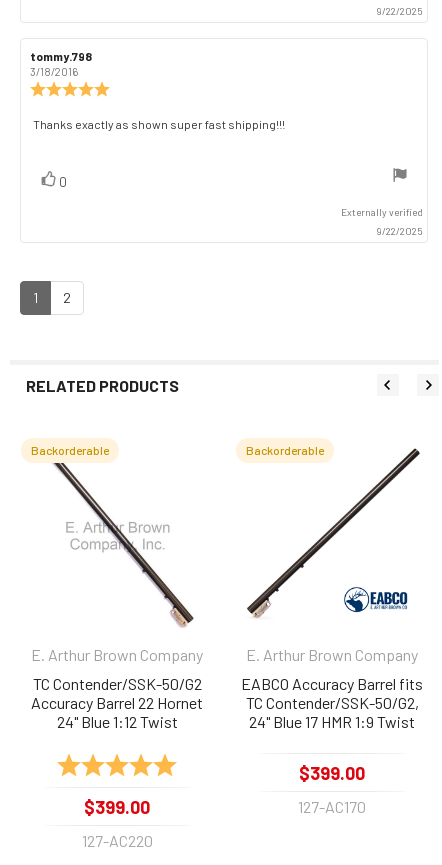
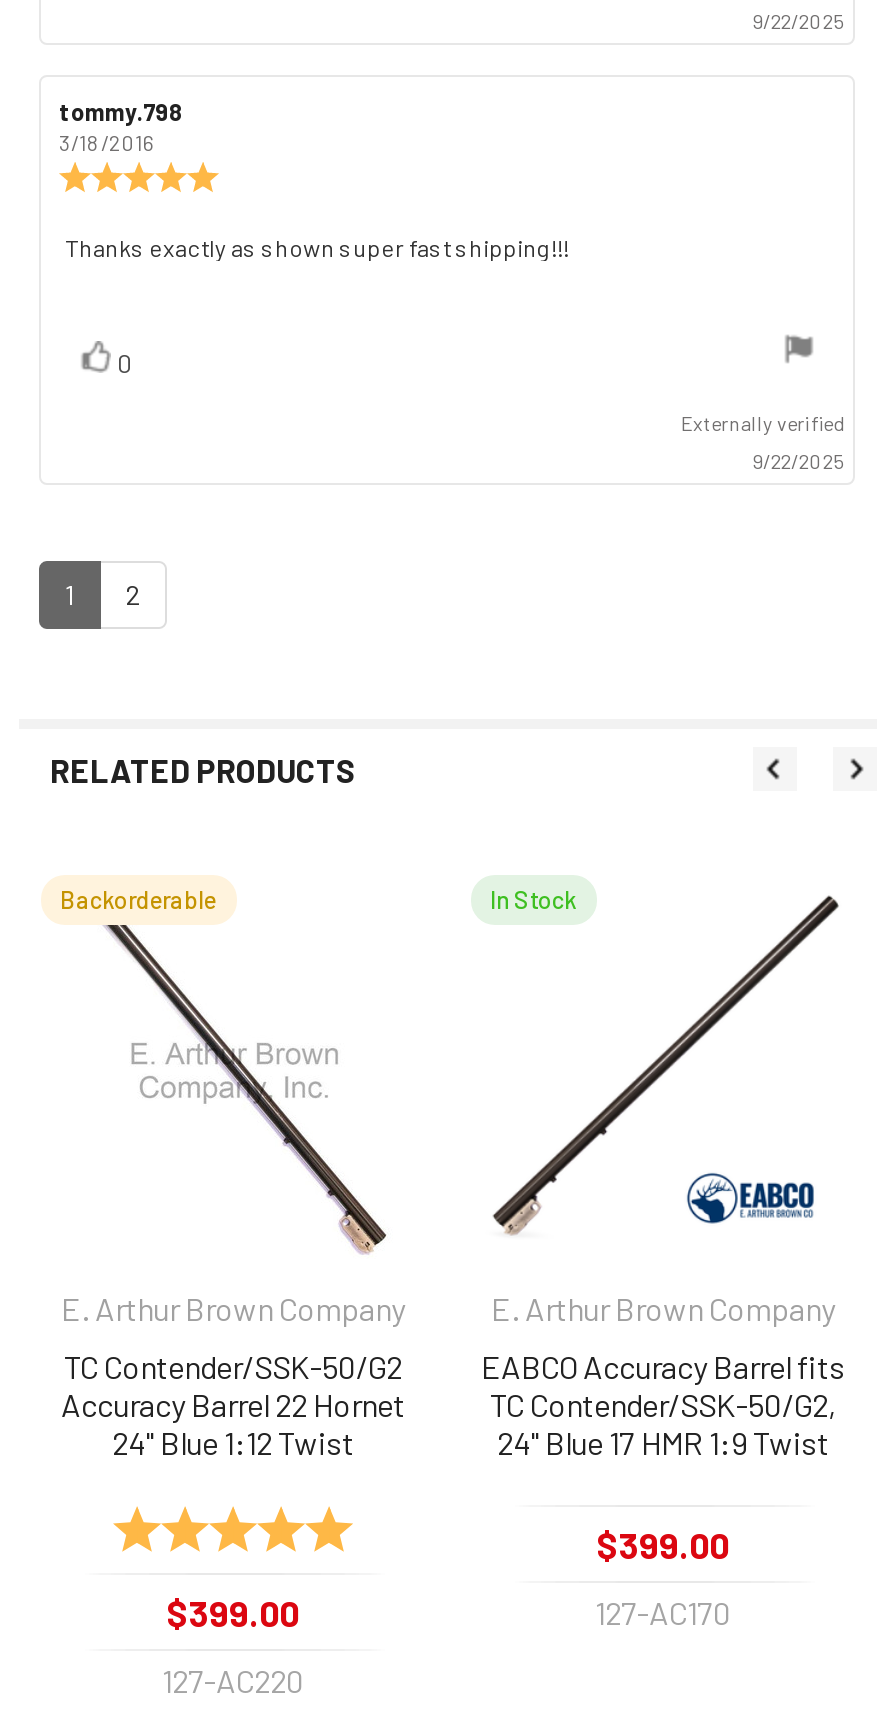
[245,443,323,457] Backorderable -> [490,885,576,913] In Stock

